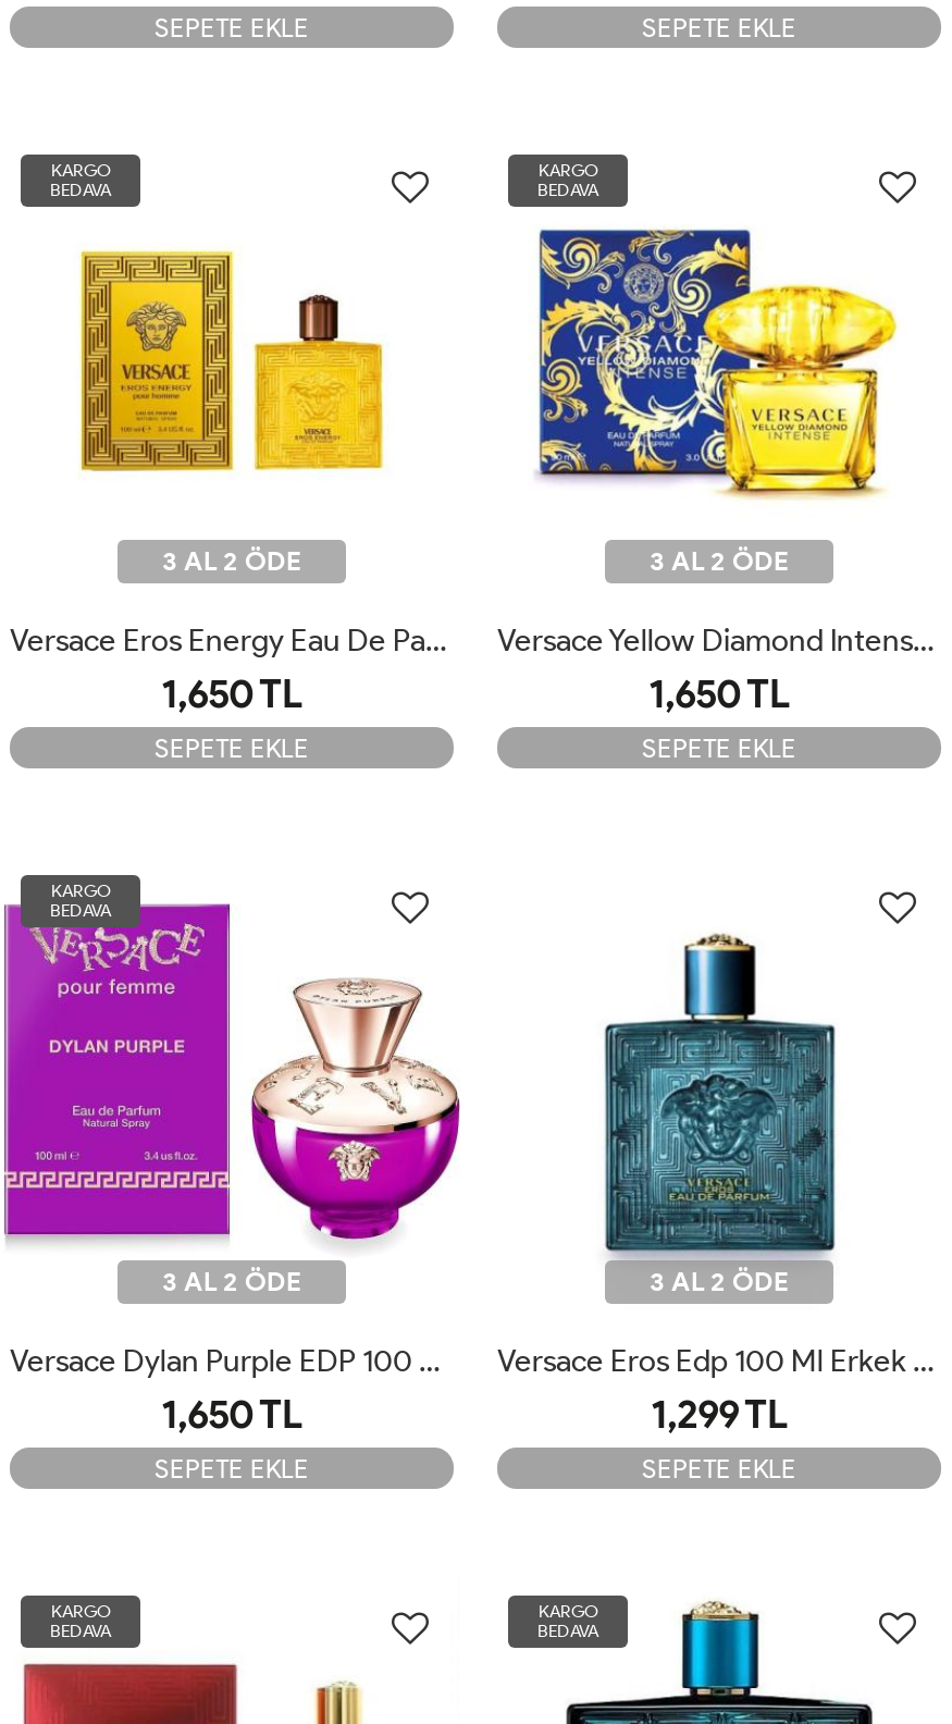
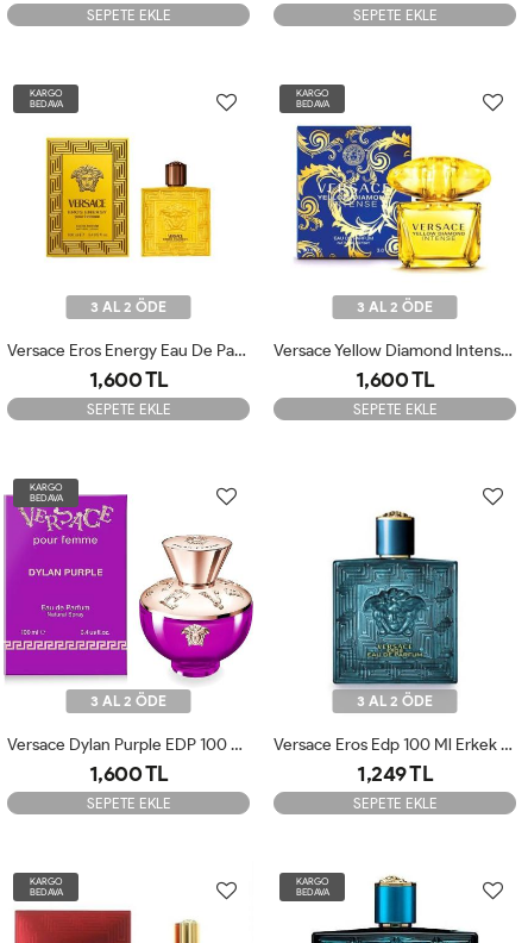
[161,670,302,717] 1,650 TL -> [89,366,168,392] 1,600 TL
[648,670,790,717] 1,650 TL -> [355,366,435,392] 1,600 TL
[161,1390,302,1438] 1,650 TL -> [89,760,168,787] 1,600 TL
[651,1390,788,1438] 1,299 TL -> [357,760,433,787] 1,249 TL

